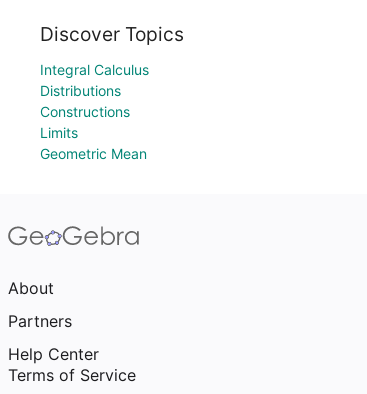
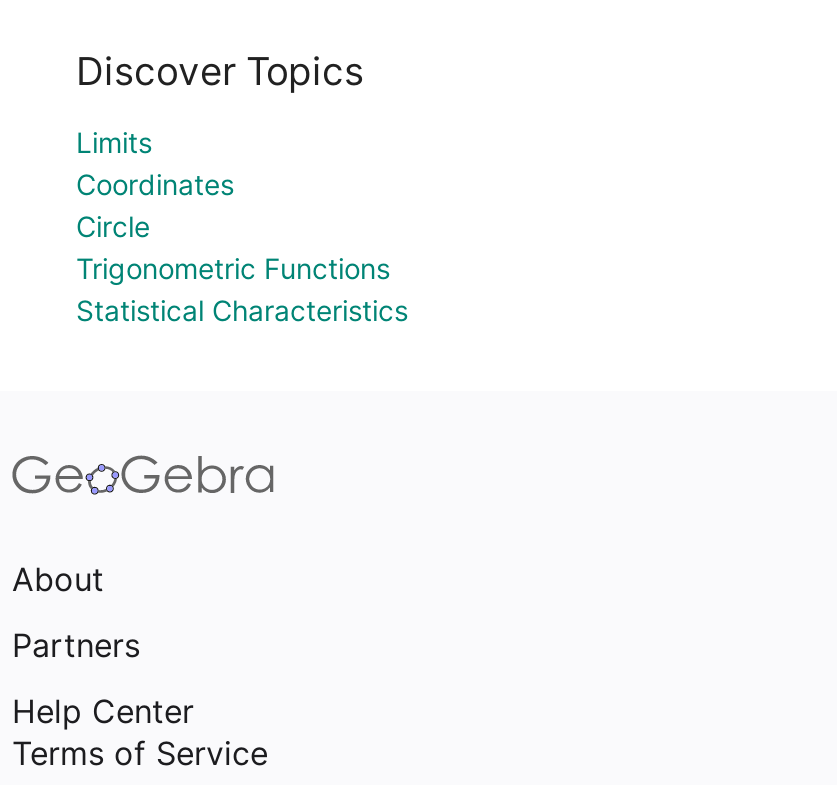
[40,61,149,120] Integral Calculus | Distributions | Constructions -> none
moved [40,124,78,141] -> [76,125,152,159]: Limits
[40,145,147,162] Geometric Mean -> [76,167,408,327] Coordinates | Circle | Trigonometric Functions | Statistical Characteristics

